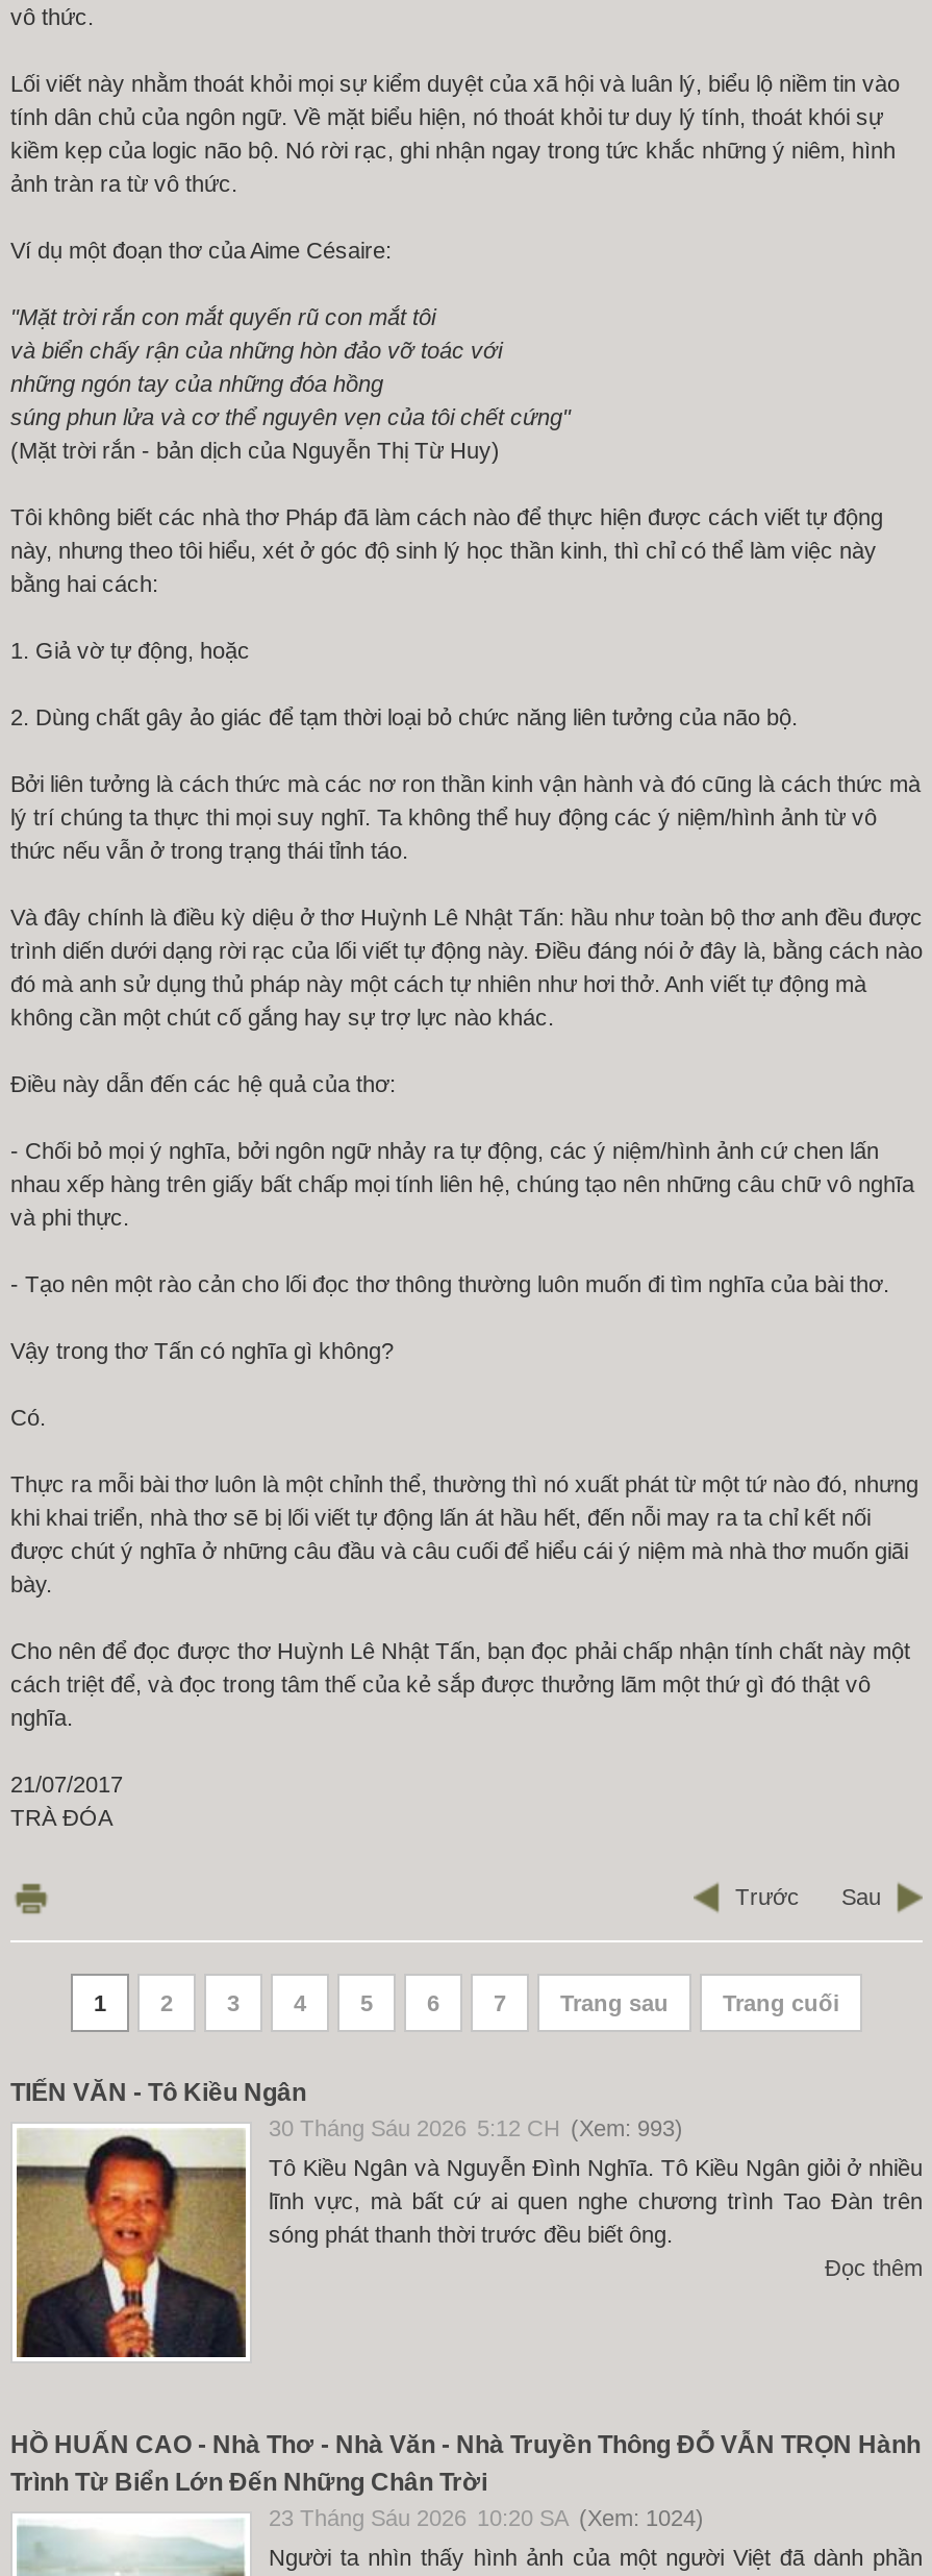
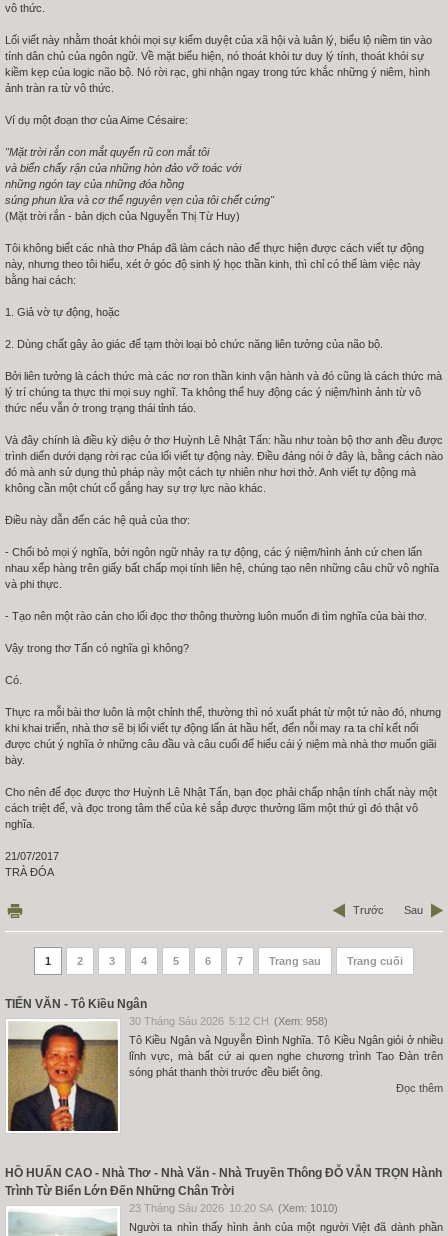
[269,2115,683,2140] 30 Tháng Sáu 2026 5:12 CH (Xem: 993) -> [129,1015,328,1027] 30 Tháng Sáu 2026 5:12 CH (Xem: 958)
[269,2505,704,2530] 23 Tháng Sáu 2026 10:20 SA (Xem: 1024) -> [129,1202,338,1214] 23 Tháng Sáu 2026 10:20 SA (Xem: 1010)

